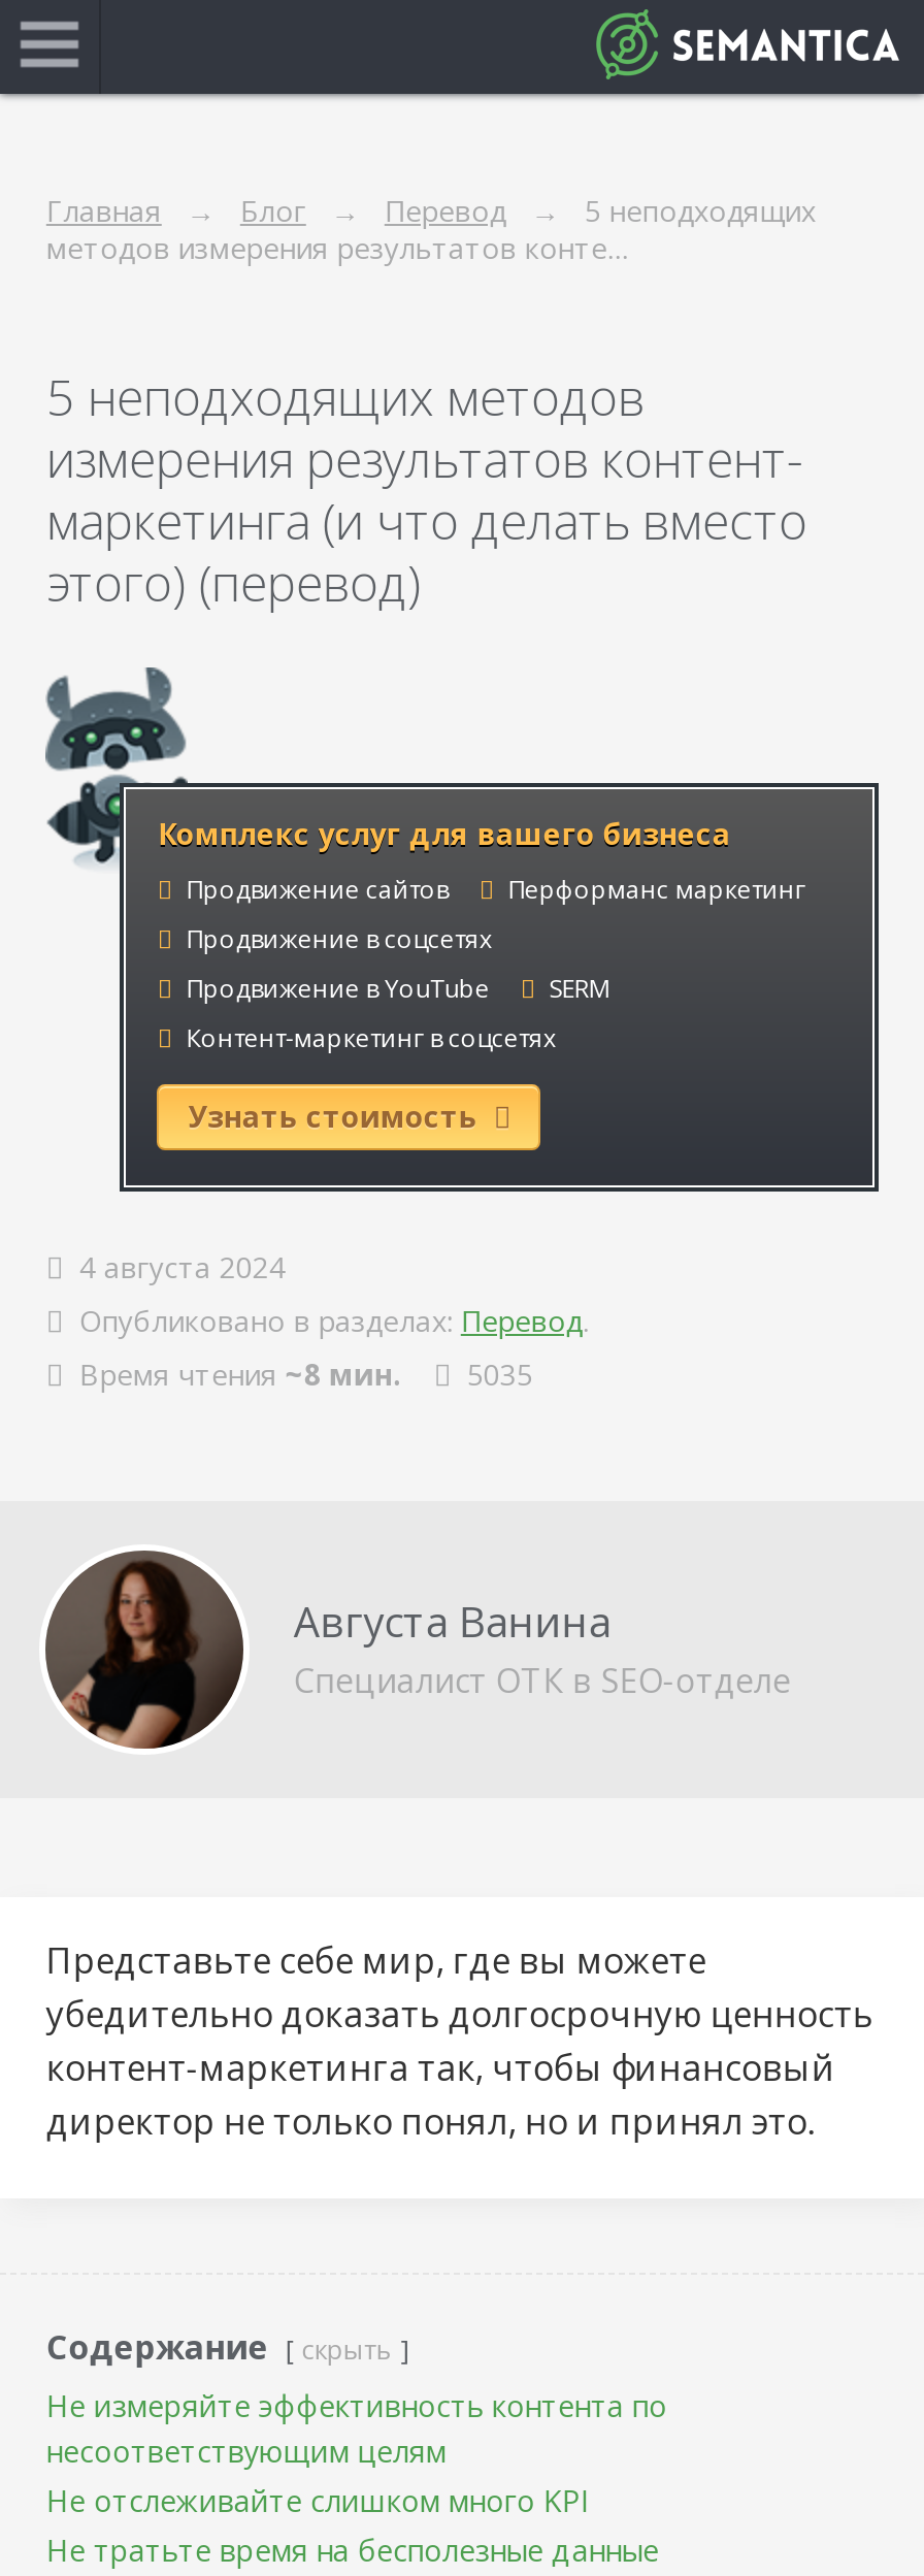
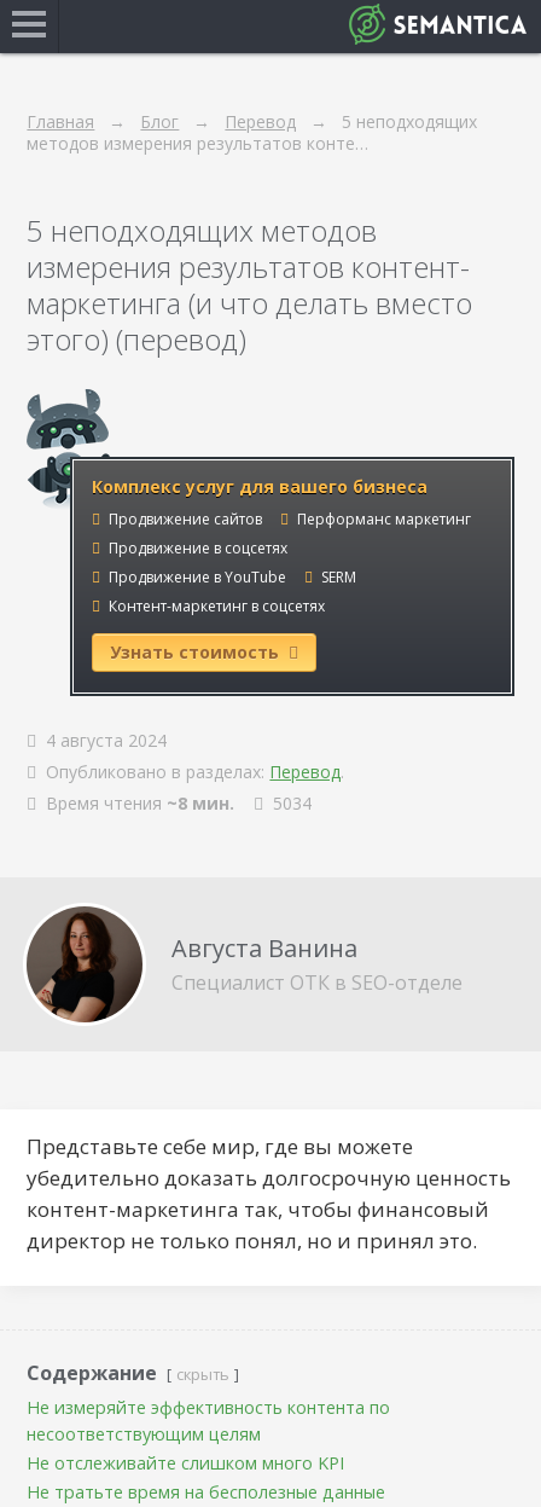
[71,1355,533,1394] Время чтения ~8 мин. 5035 -> [42,792,312,815] Время чтения ~8 мин. 5034

